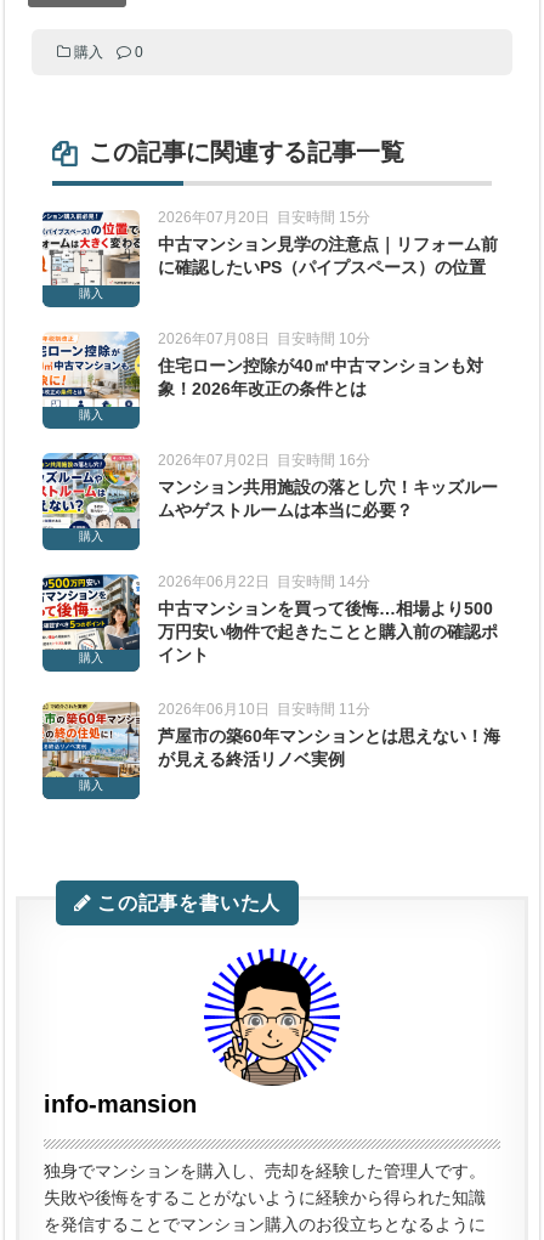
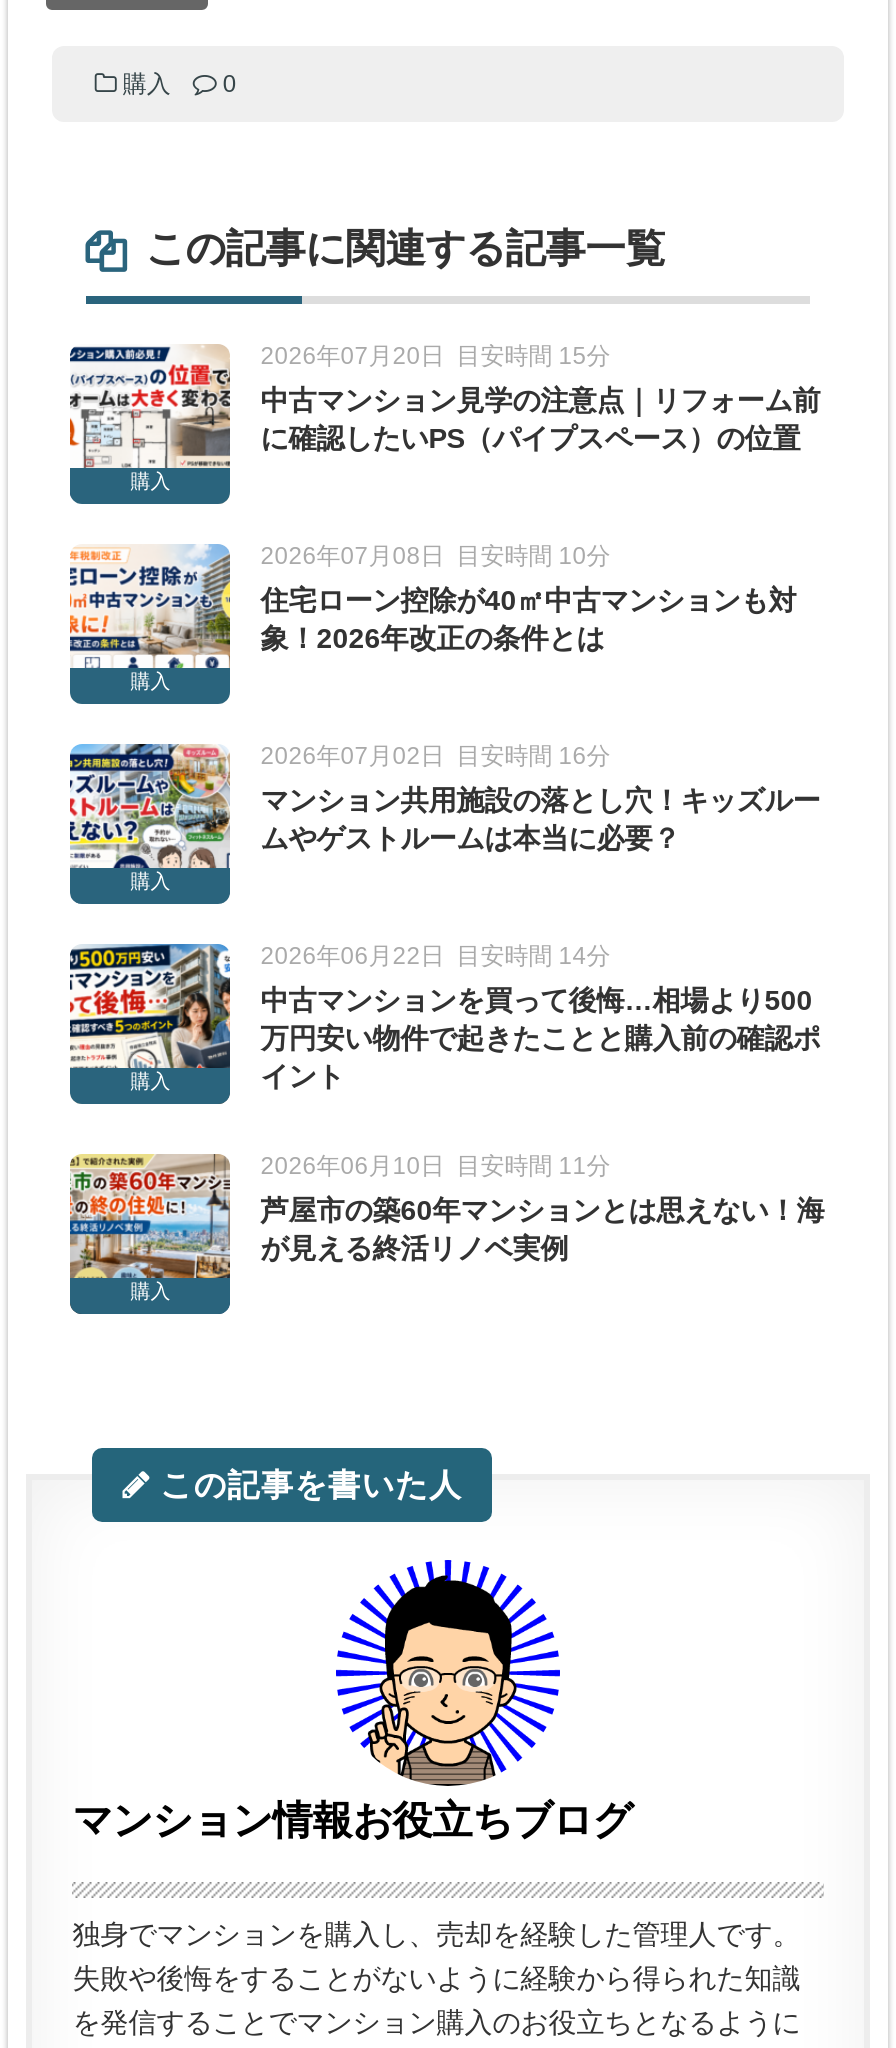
[44,1091,197,1117] info-mansion -> [72,1798,632,1842] マンション情報お役立ちブログ

